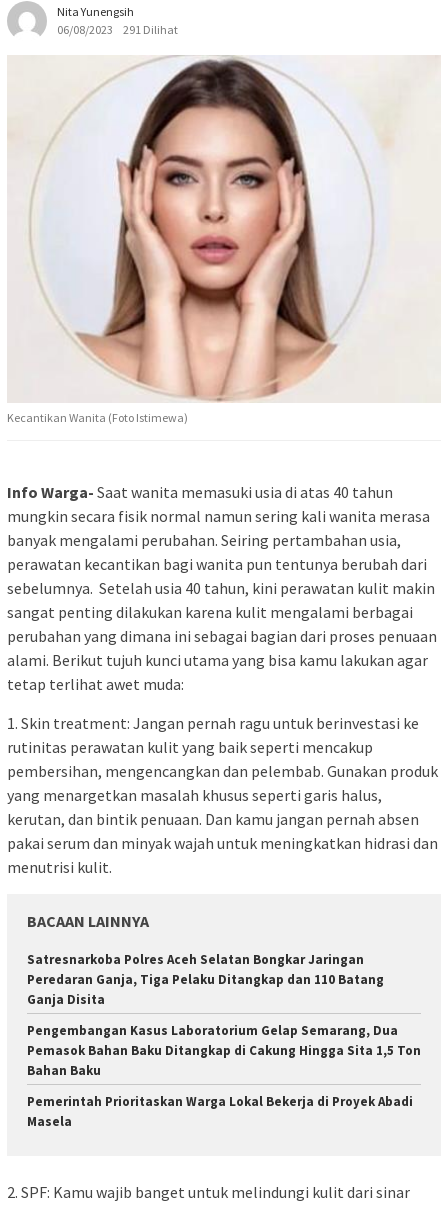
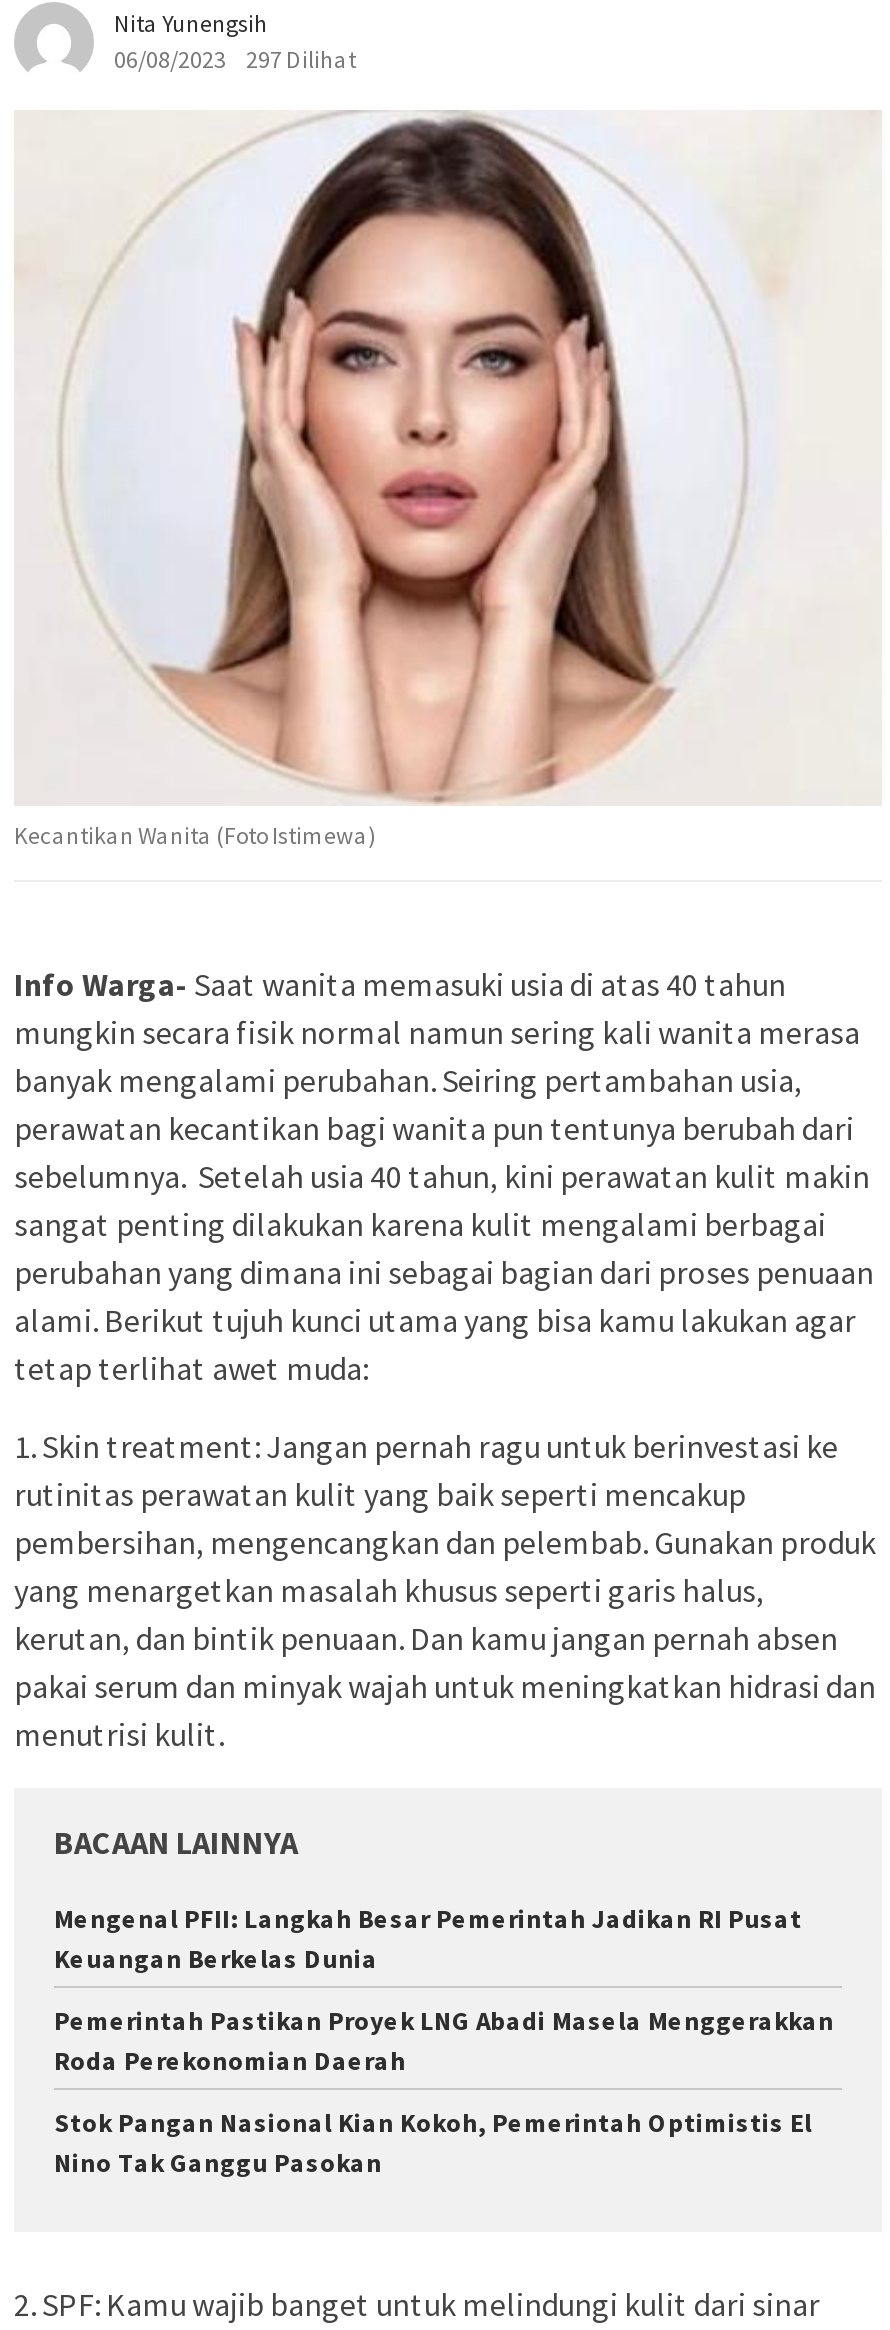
[57,22,178,37] 06/08/2023 291 Dilihat -> [114,45,356,75] 06/08/2023 297 Dilihat
[27,950,384,1007] Satresnarkoba Polres Aceh Selatan Bongkar Jaringan | Peredaran Ganja, Tiga Pelaku Ditangkap dan 110 Batang | Ganja Disita -> [54,1901,802,1975] Mengenal PFII: Langkah Besar Pemerintah Jadikan RI Pusat | Keuangan Berkelas Dunia
[27,1021,421,1078] Pengembangan Kasus Laboratorium Gelap Semarang, Dua | Pemasok Bahan Baku Ditangkap di Cakung Hingga Sita 1,5 Ton | Bahan Baku -> [54,2003,834,2077] Pemerintah Pastikan Proyek LNG Abadi Masela Menggerakkan | Roda Perekonomian Daerah
[27,1092,413,1129] Pemerintah Prioritaskan Warga Lokal Bekerja di Proyek Abadi | Masela -> [54,2105,812,2179] Stok Pangan Nasional Kian Kokoh, Pemerintah Optimistis El | Nino Tak Ganggu Pasokan

